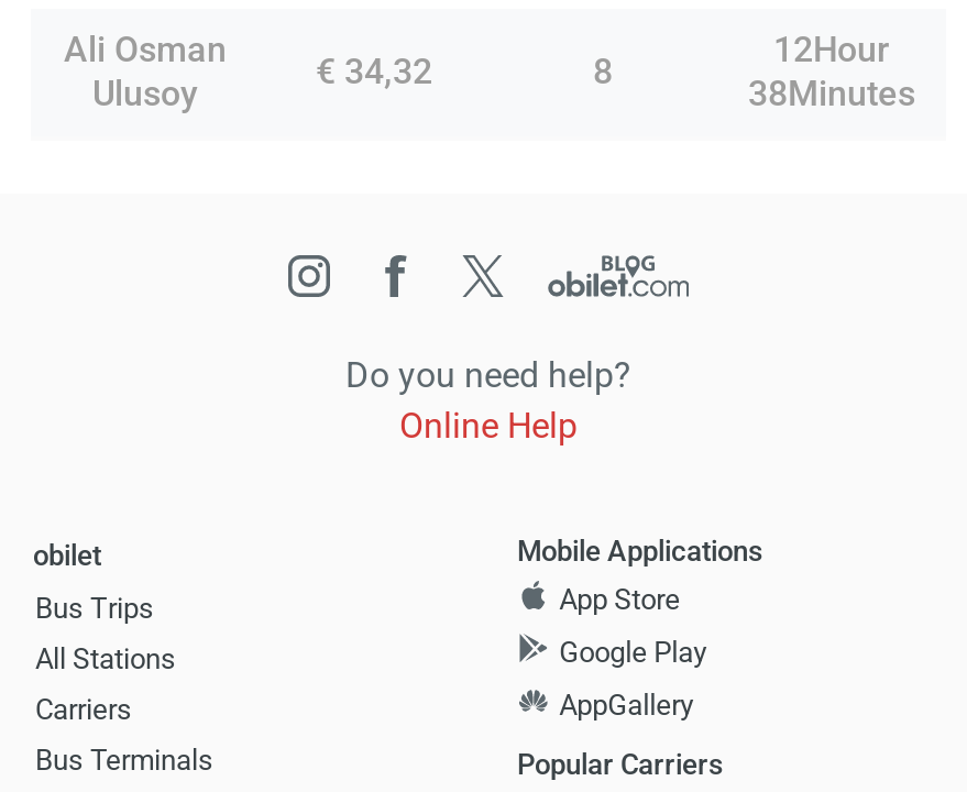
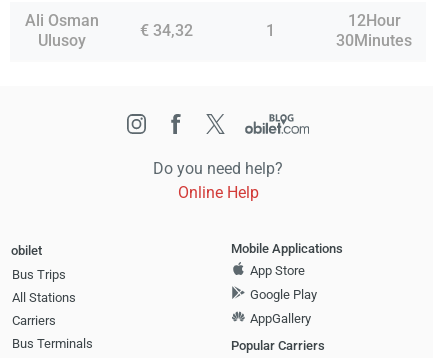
[593,50,613,92] 8 -> [265,21,274,40] 1
[748,72,915,114] 38Minutes -> [336,31,412,50] 30Minutes

